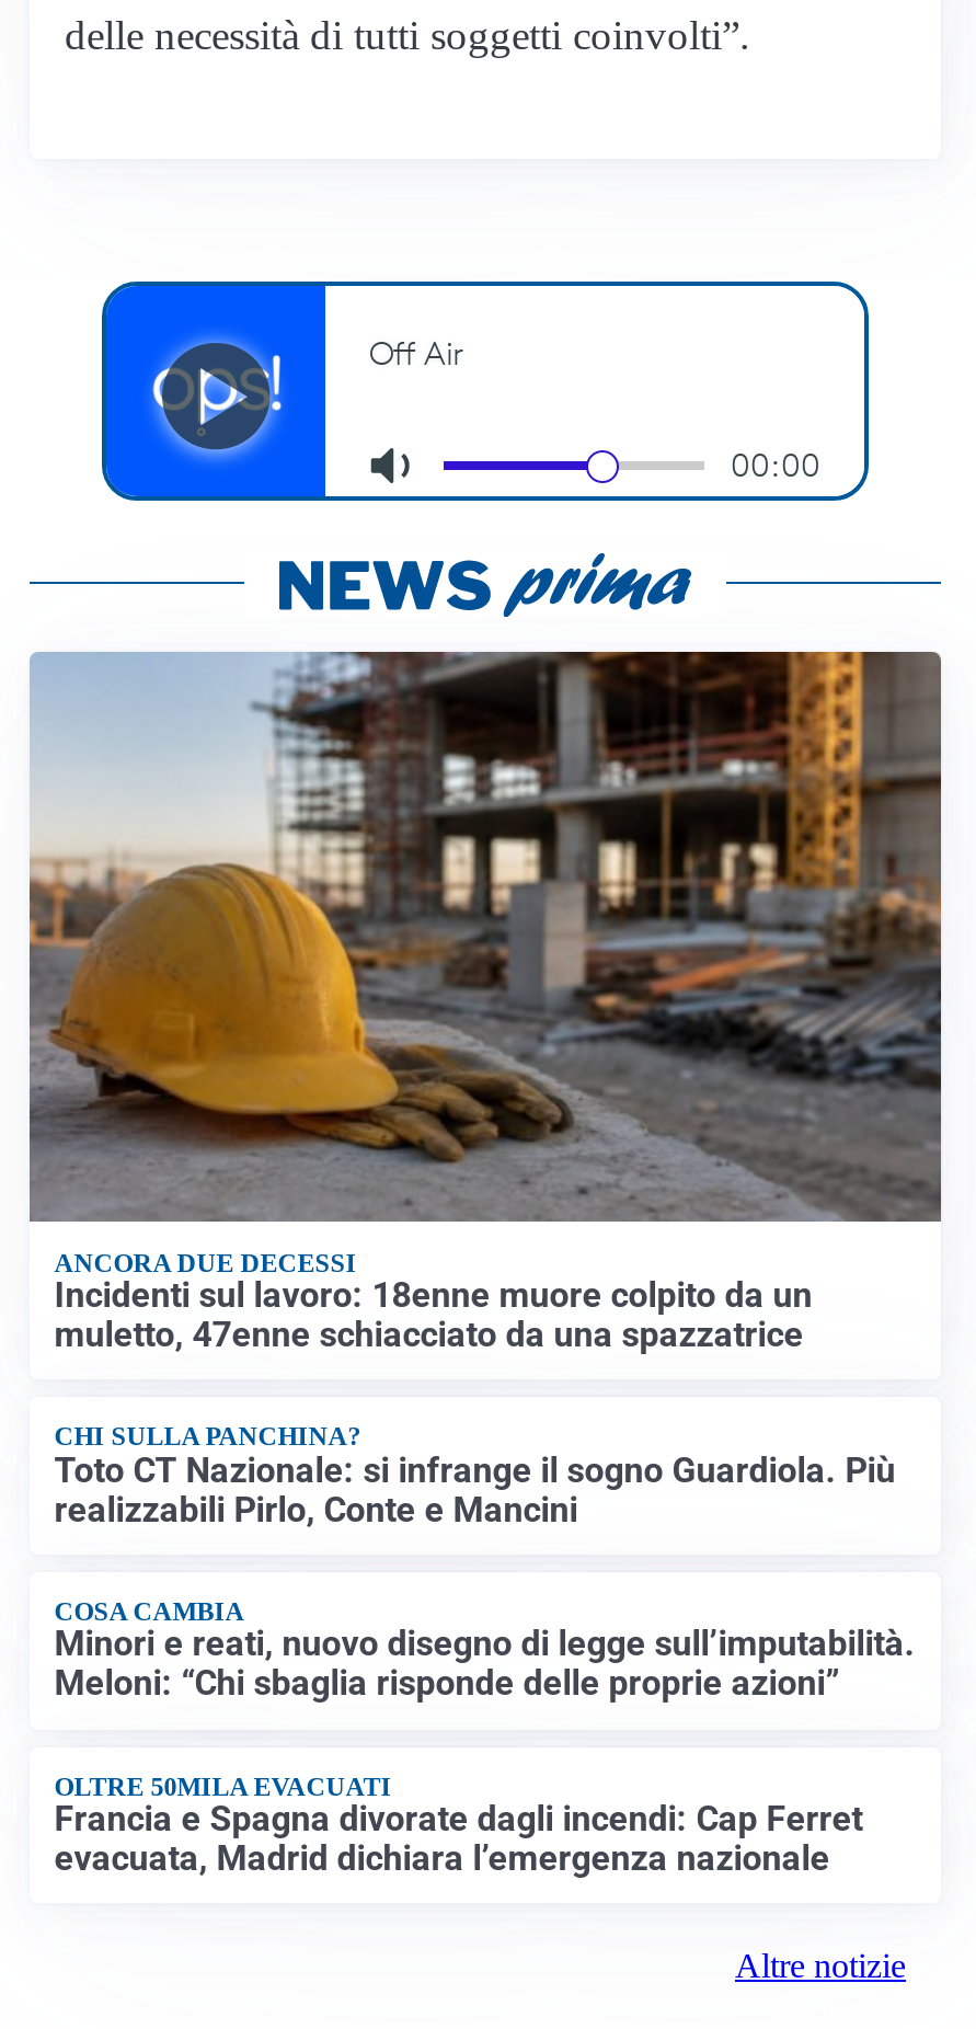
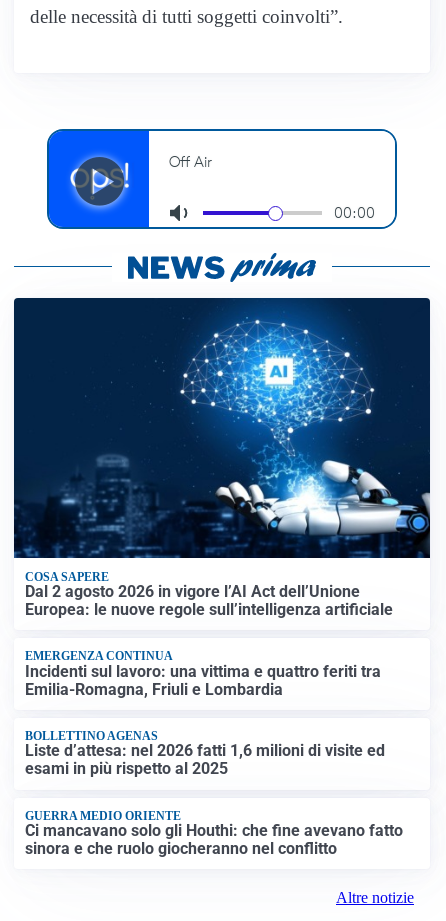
[27,650,943,1355] [image] | ANCORA DUE DECESSI | Incidenti sul lavoro: 18enne muore colpito da un | muletto, 47enne schiacciato da una spazzatrice -> [13,297,431,619] [image] | COSA SAPERE | Dal 2 agosto 2026 in vigore l’AI Act dell’Unione | Europea: le nuove regole sull’intelligenza artificiale
[54,1422,895,1530] CHI SULLA PANCHINA? | Toto CT Nazionale: si infrange il sogno Guardiola. Più | realizzabili Pirlo, Conte e Mancini -> [25,649,381,699] EMERGENZA CONTINUA | Incidenti sul lavoro: una vittima e quattro feriti tra | Emilia-Romagna, Friuli e Lombardia
[54,1596,915,1704] COSA CAMBIA | Minori e reati, nuovo disegno di legge sull’imputabilità. | Meloni: “Chi sbaglia risponde delle proprie azioni” -> [25,729,385,778] BOLLETTINO AGENAS | Liste d’attesa: nel 2026 fatti 1,6 milioni di visite ed | esami in più rispetto al 2025
[54,1771,863,1879] OLTRE 50MILA EVACUATI | Francia e Spagna divorate dagli incendi: Cap Ferret | evacuata, Madrid dichiara l’emergenza nazionale -> [25,809,403,858] GUERRA MEDIO ORIENTE | Ci mancavano solo gli Houthi: che fine avevano fatto | sinora e che ruolo giocheranno nel conflitto

